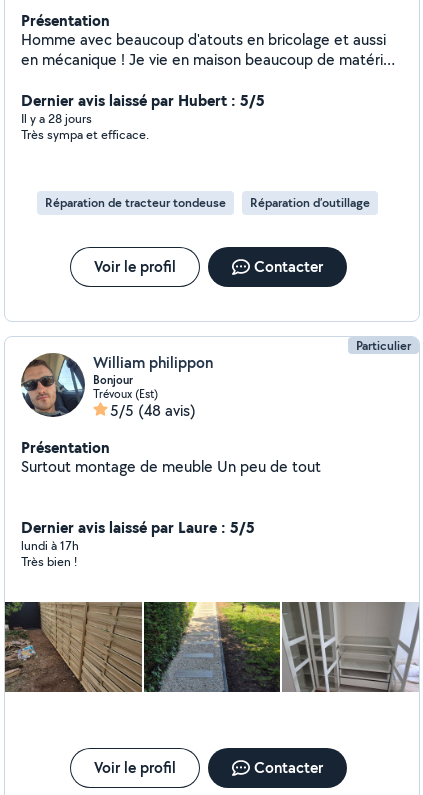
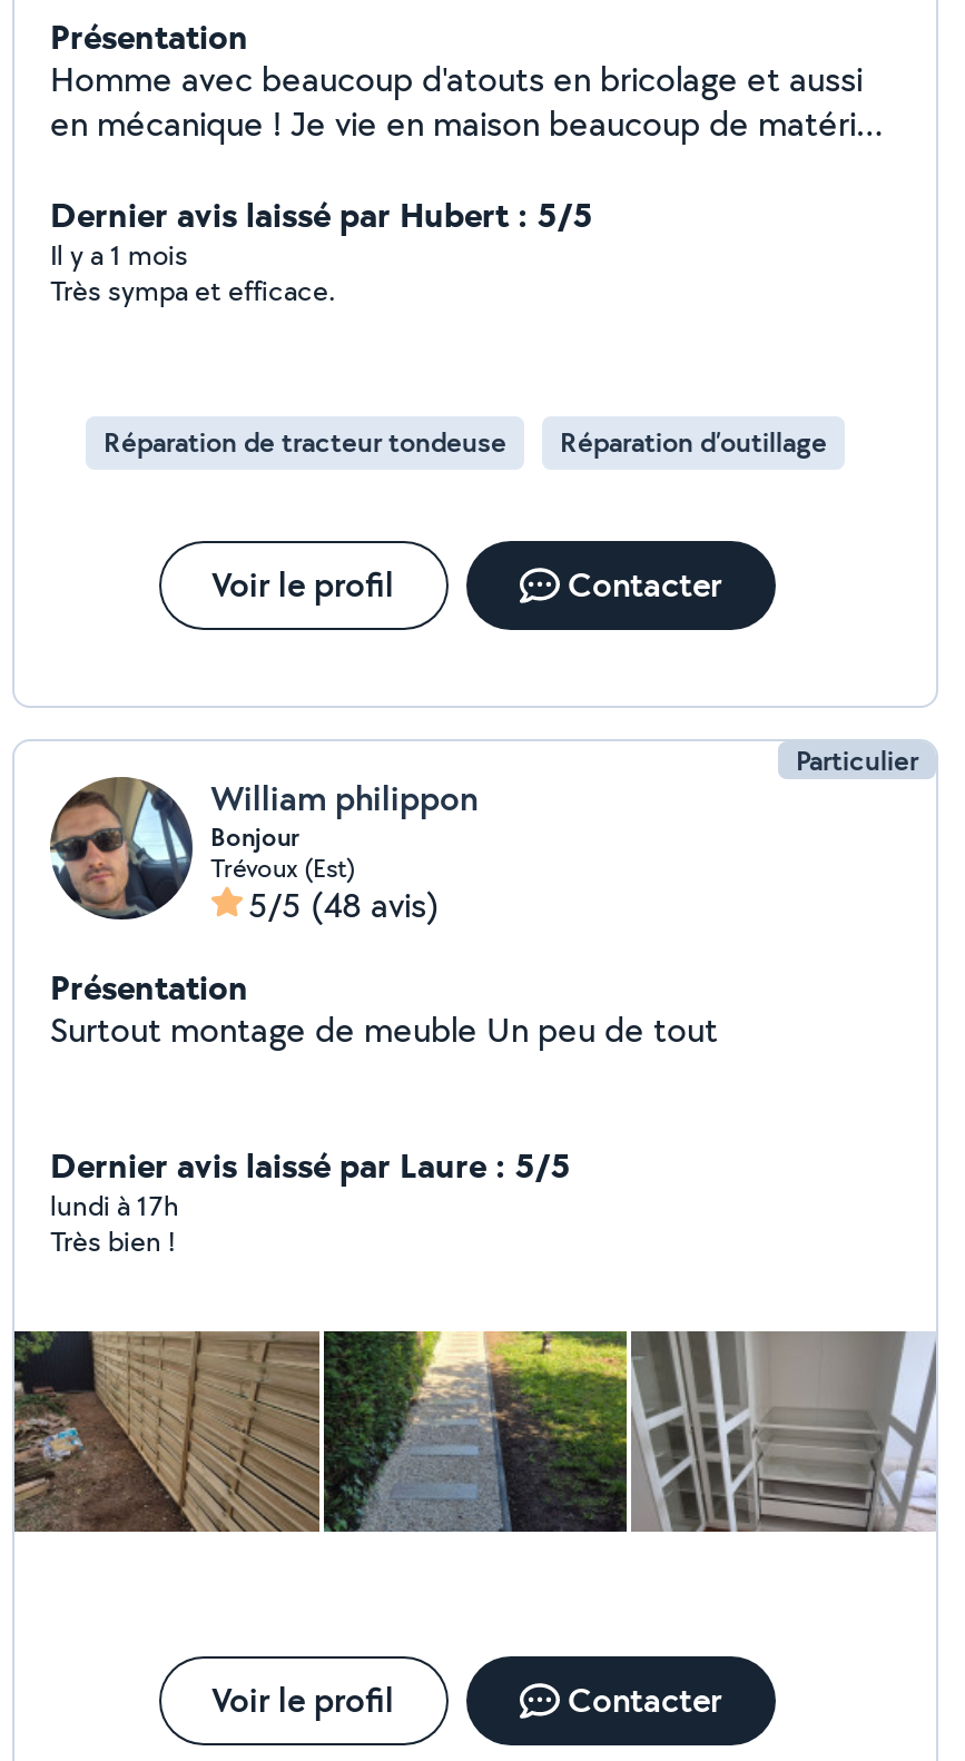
[21,110,92,127] Il y a 28 jours -> [50,236,188,274] Il y a 1 mois

